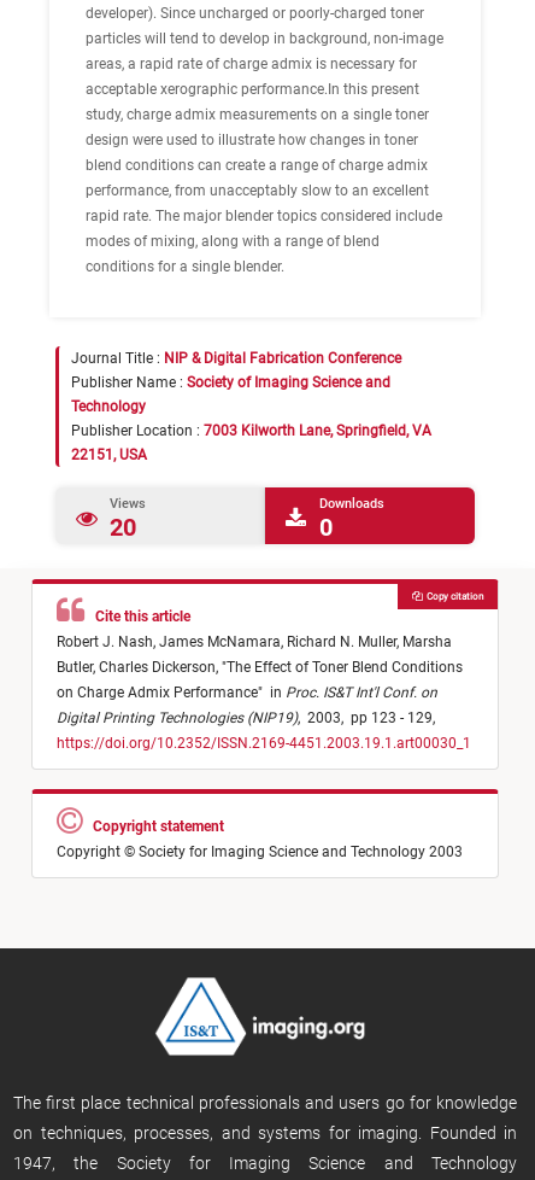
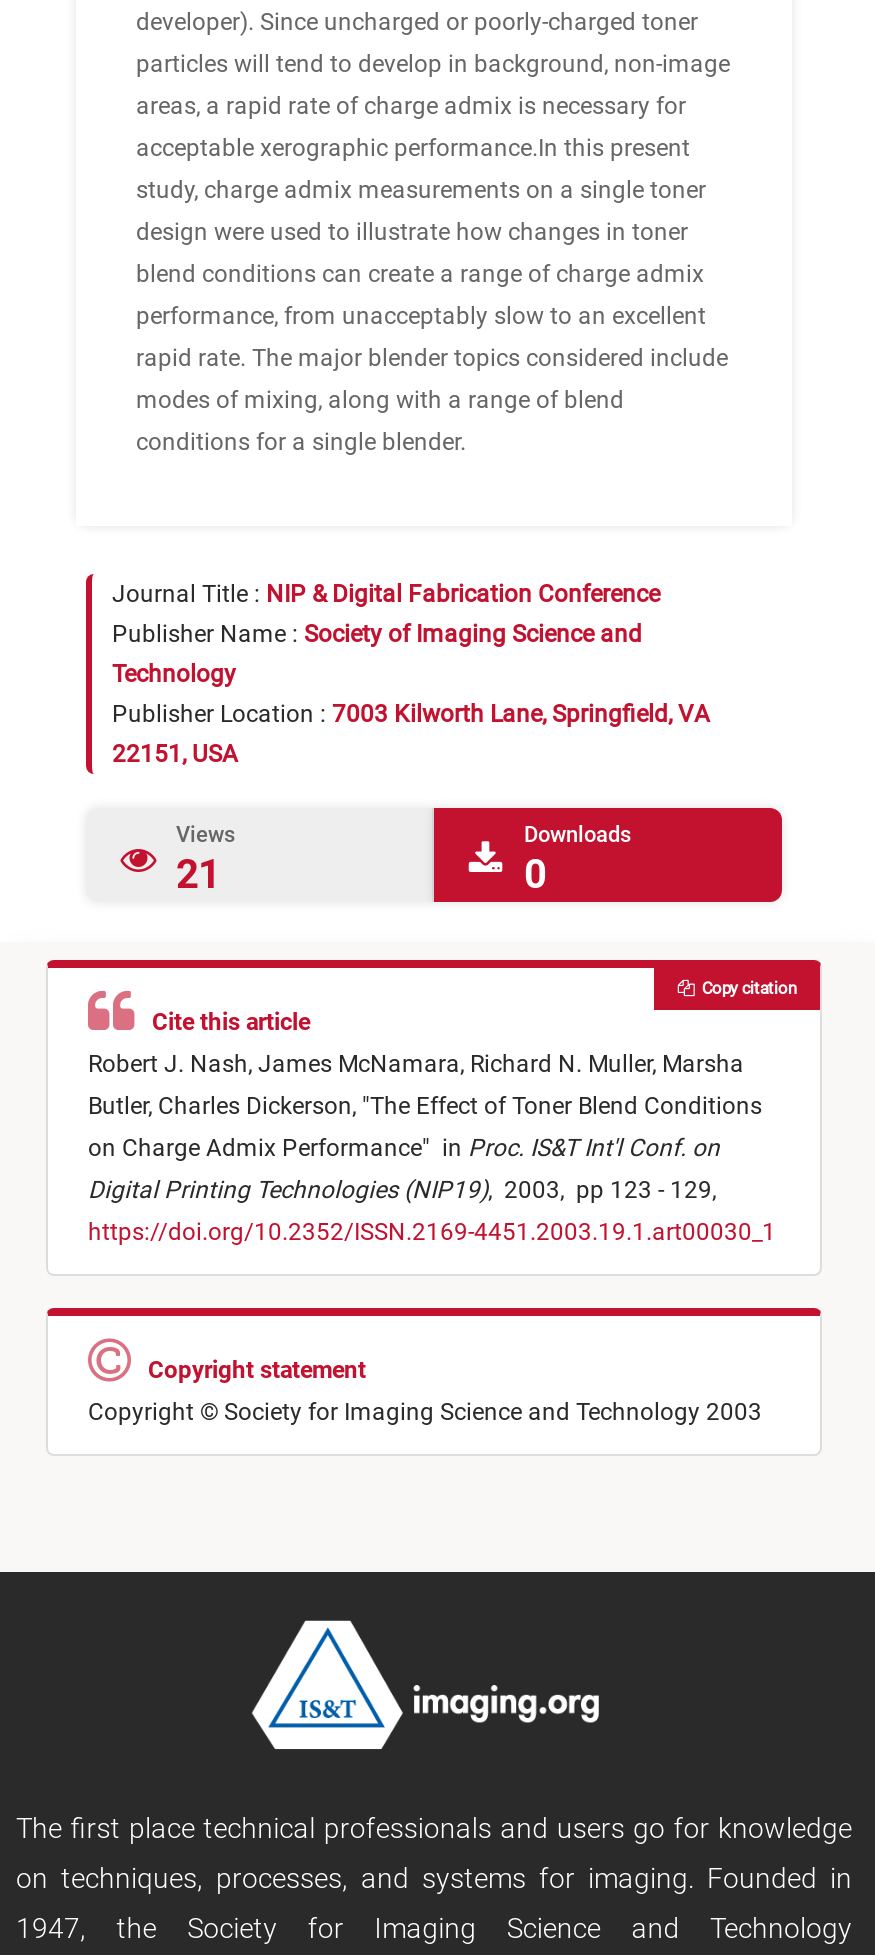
[110,513,136,542] 20 -> [176,850,220,898] 21

